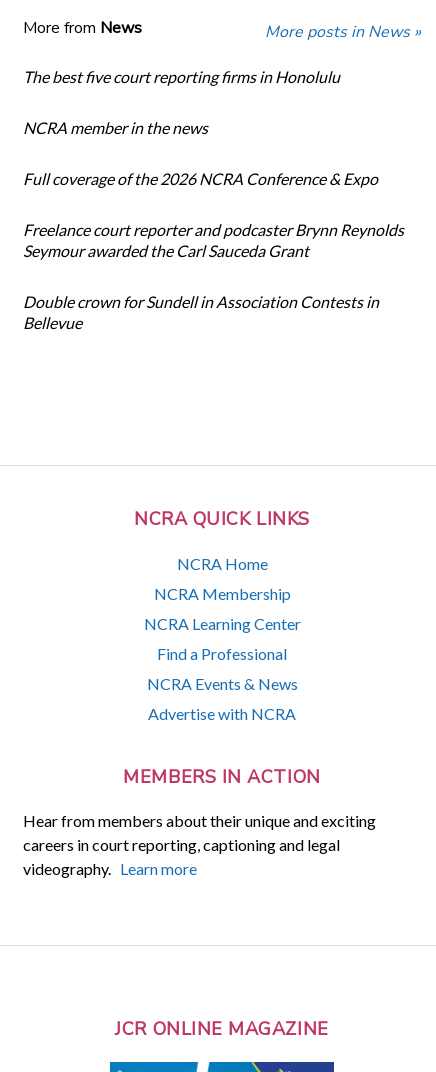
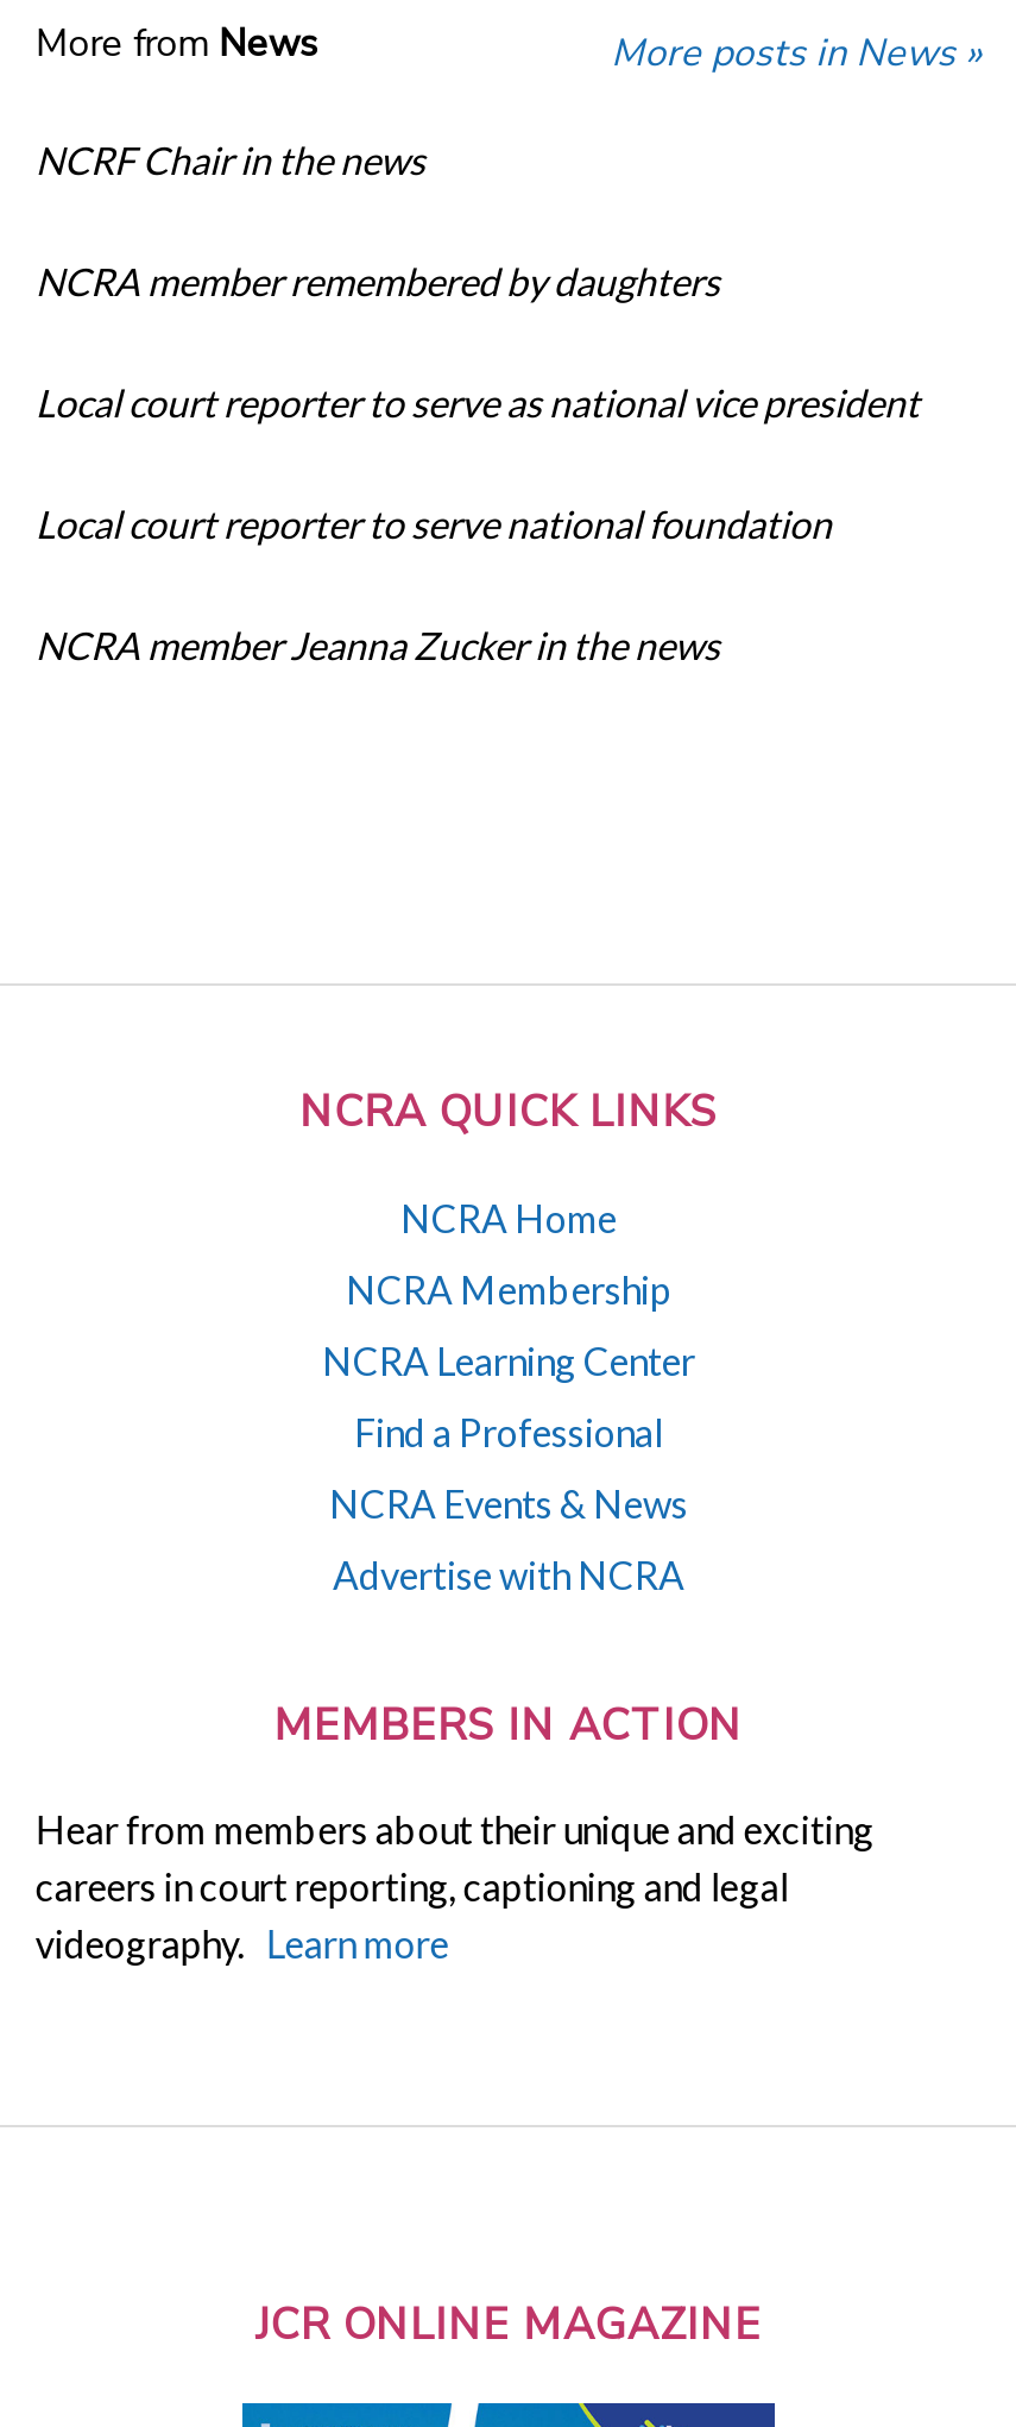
[23,67,340,86] The best five court reporting firms in Honolulu -> [35,137,425,182] NCRF Chair in the news
[23,118,208,137] NCRA member in the news -> [35,258,720,303] NCRA member remembered by daughters
[23,169,381,188] Full coverage of the 2026 NCRA Conference & Expo -> [35,379,920,424] Local court reporter to serve as national vice president
[23,220,404,260] Freelance court reporter and podcaster Brynn Reynolds | Seymour awarded the Carl Sauceda Grant -> [35,500,832,546] Local court reporter to serve national foundation
[23,292,379,332] Double crown for Sundell in Association Contests in | Bellevue -> [35,622,720,667] NCRA member Jeanna Zucker in the news

